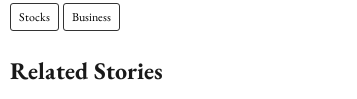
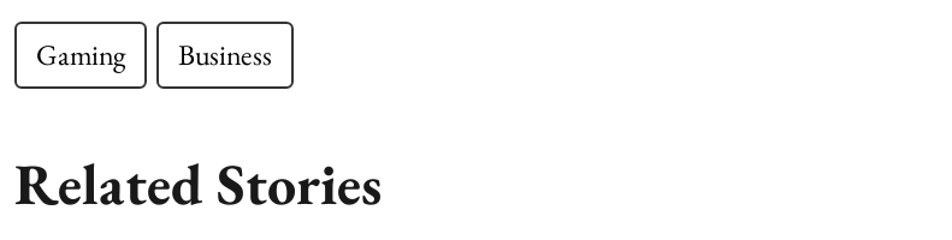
[19,9,50,25] Stocks -> [36,37,125,75] Gaming

